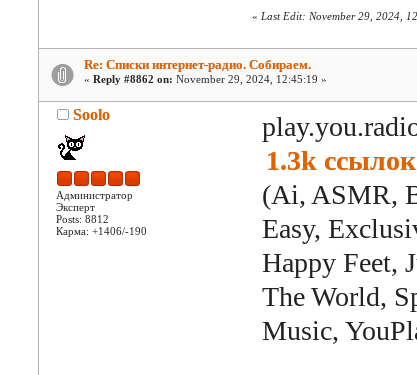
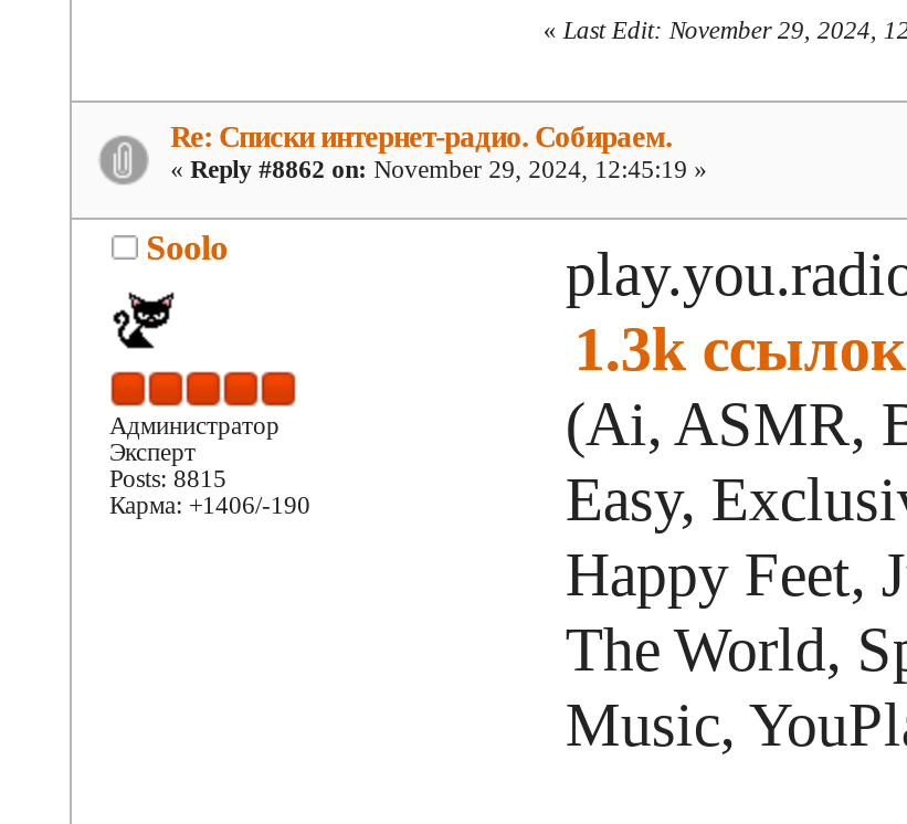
[56,213,109,225] Posts: 8812 -> [109,464,226,491] Posts: 8815

